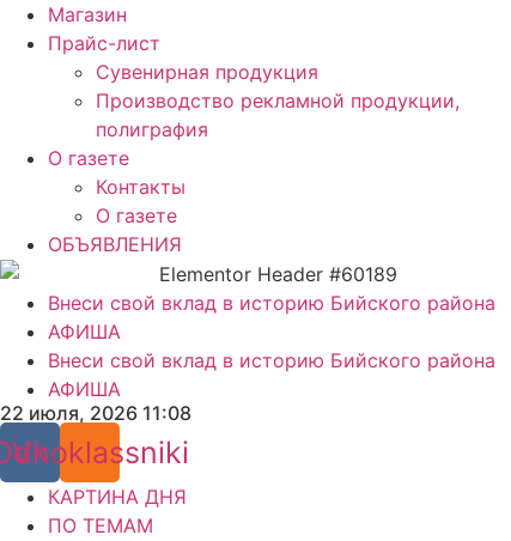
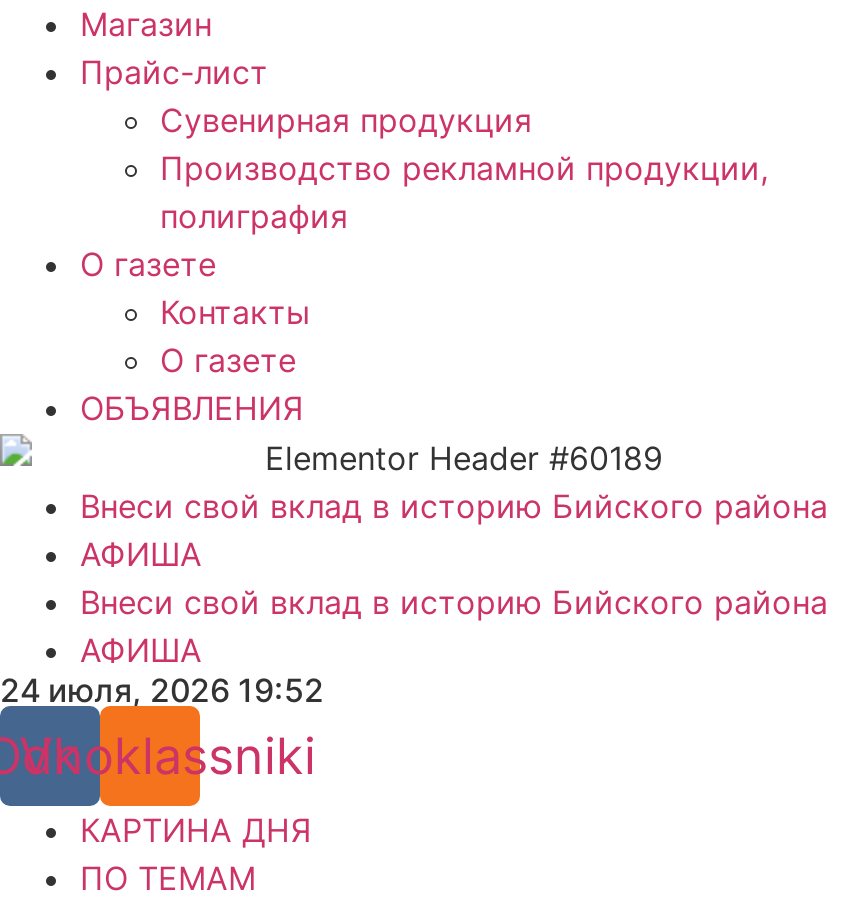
[0,401,191,425] 22 июля, 2026 11:08 -> [0,671,324,711] 24 июля, 2026 19:52

